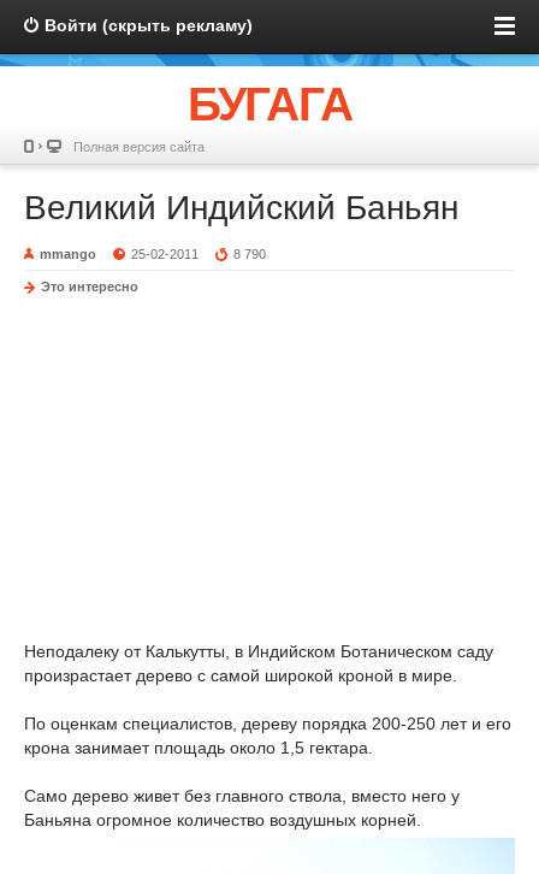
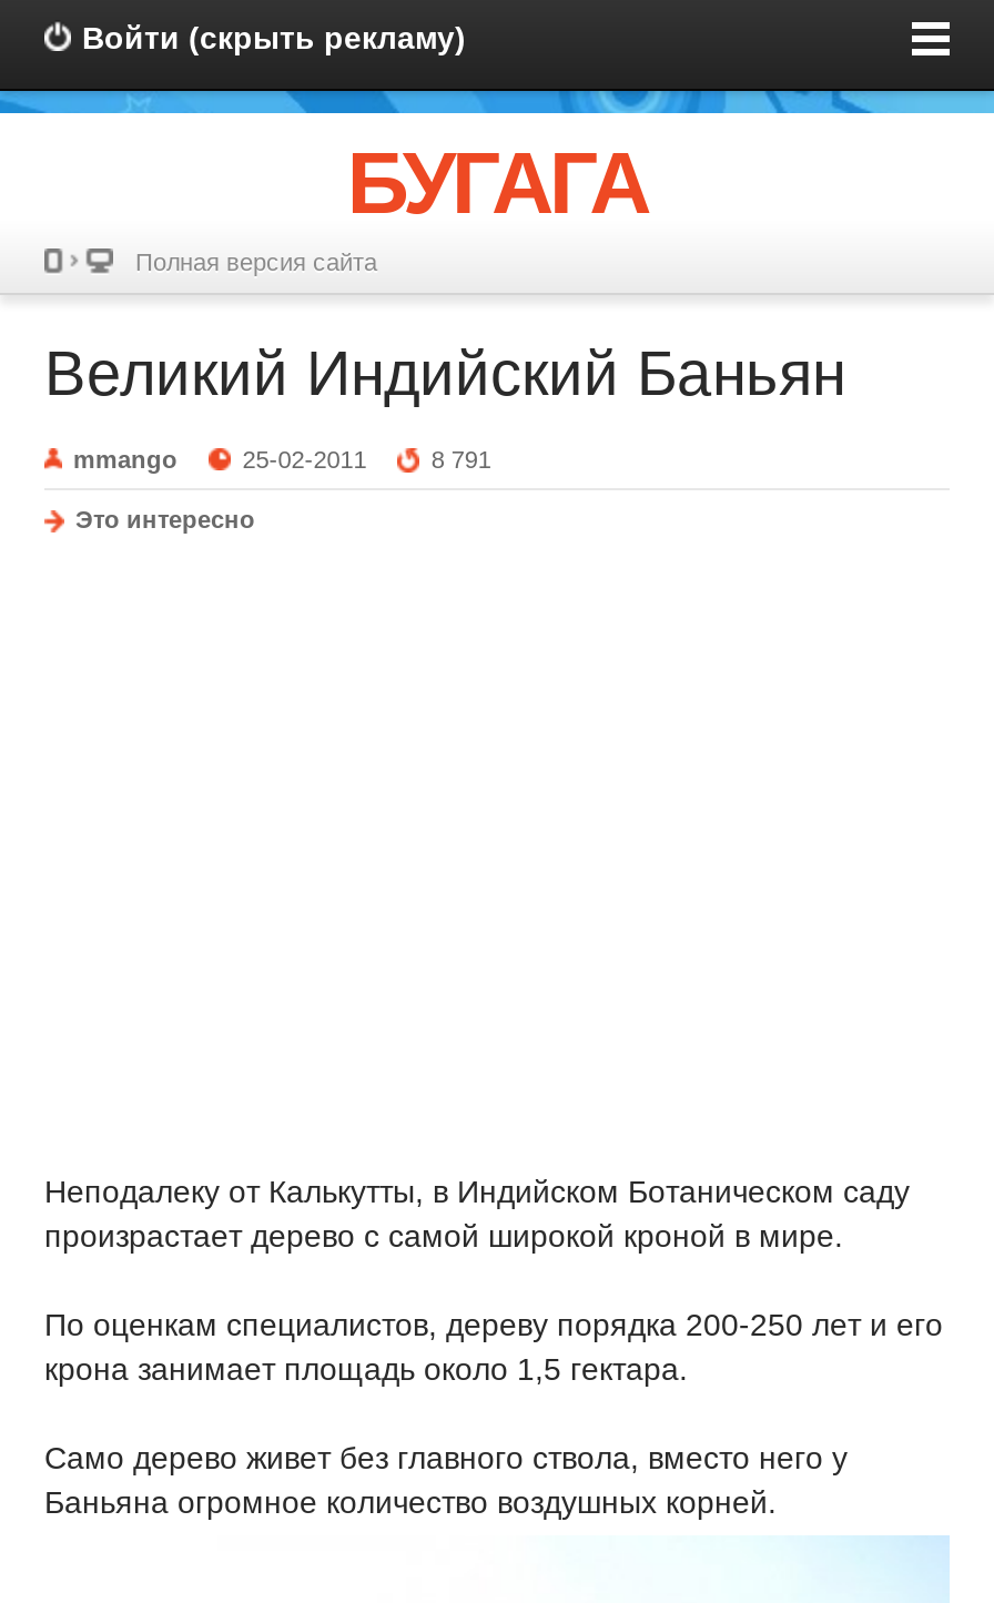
[234,247,266,261] 8 790 -> [431,446,491,473] 8 791

